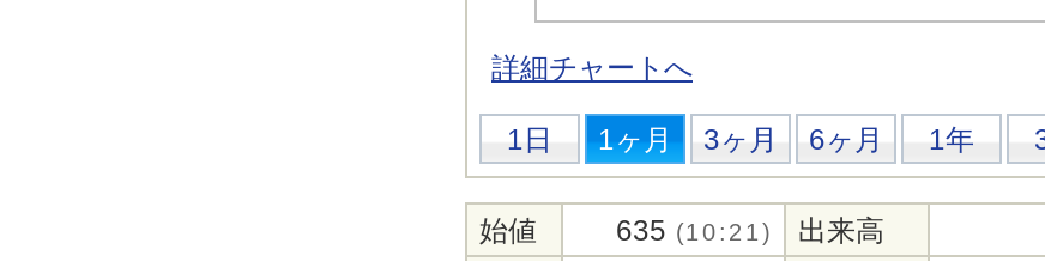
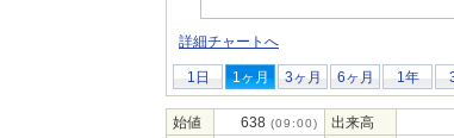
[616,214,884,248] 635 (10:21) 出来高 -> [241,114,374,131] 638 (09:00) 出来高

